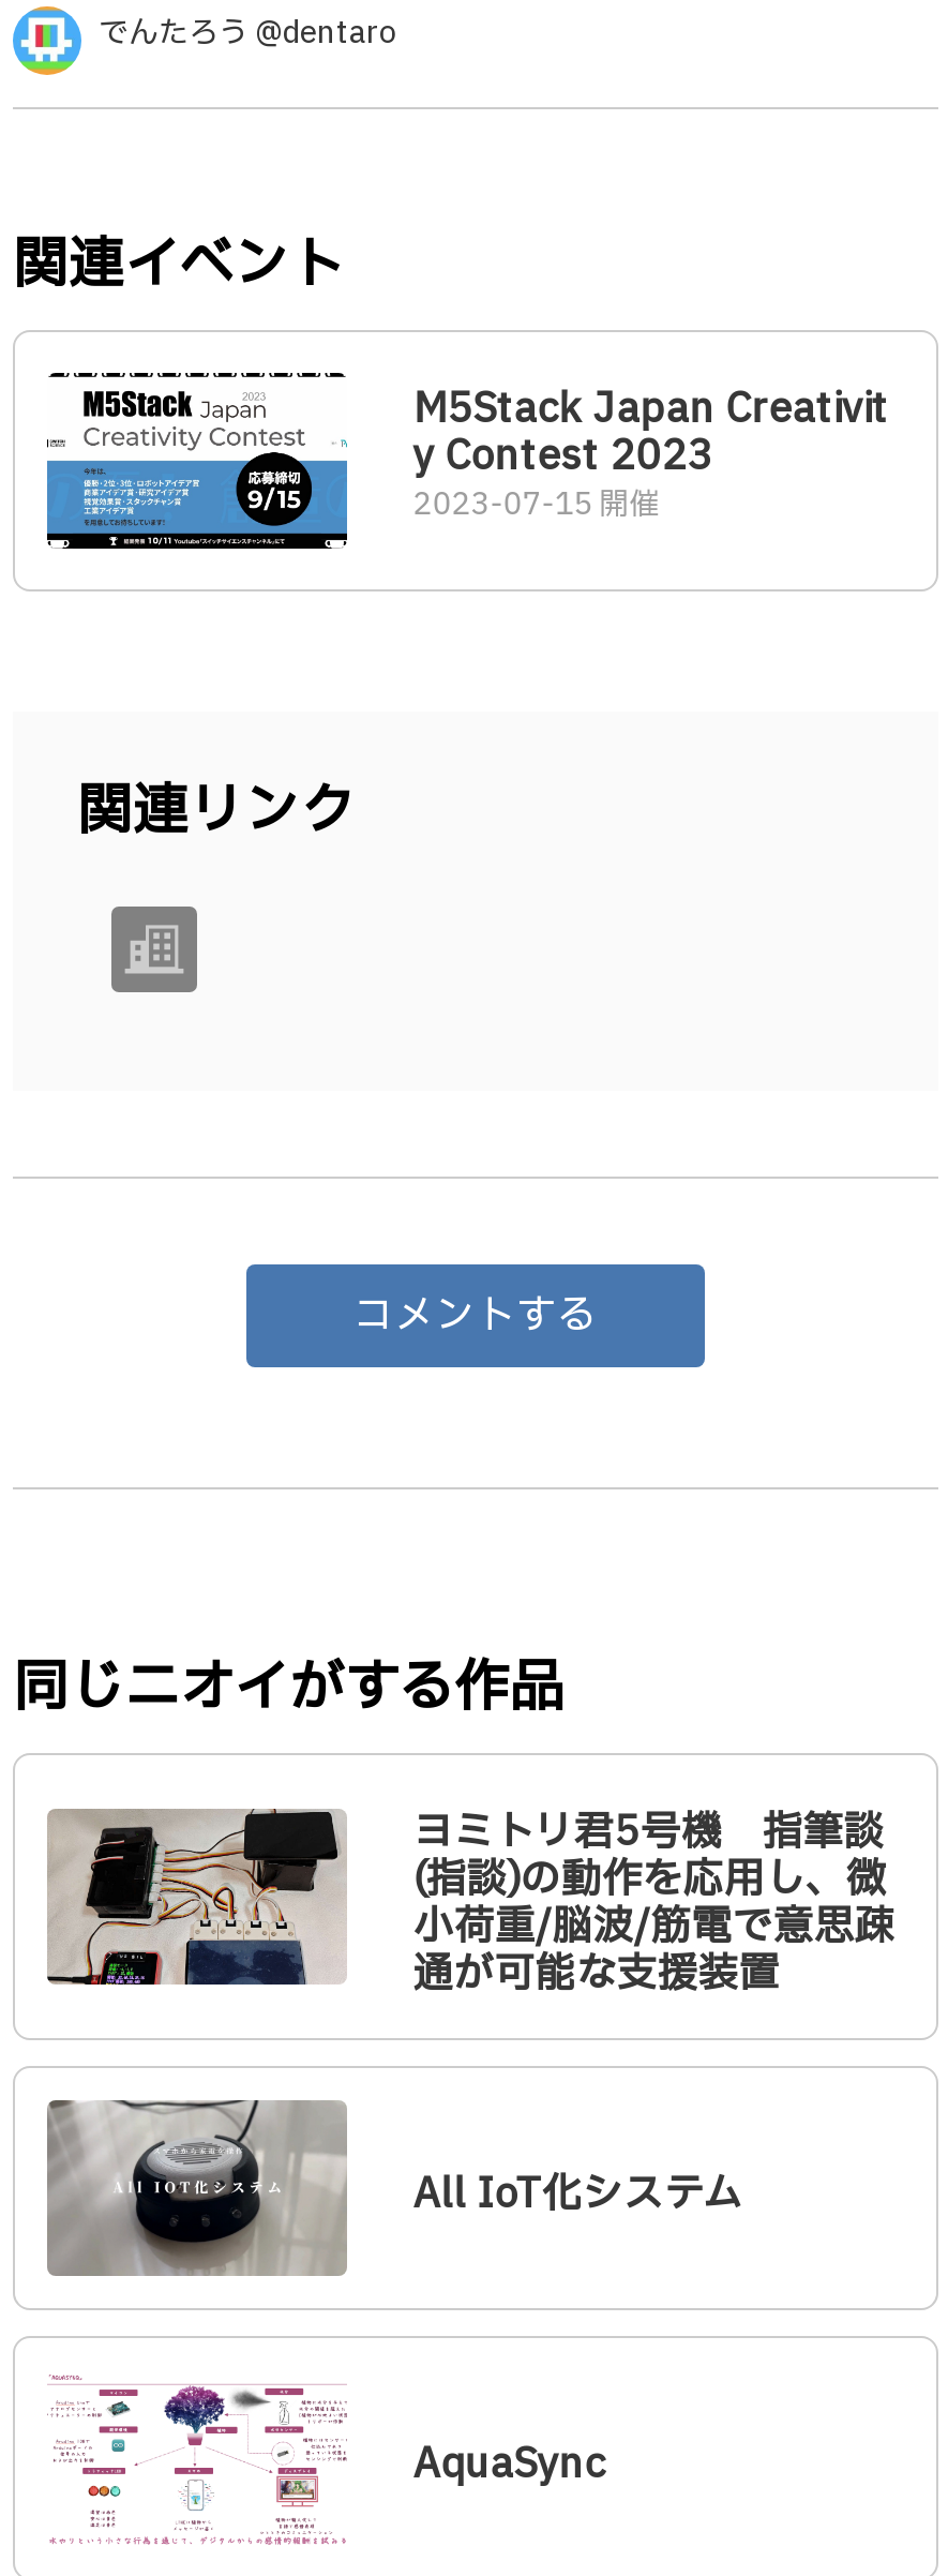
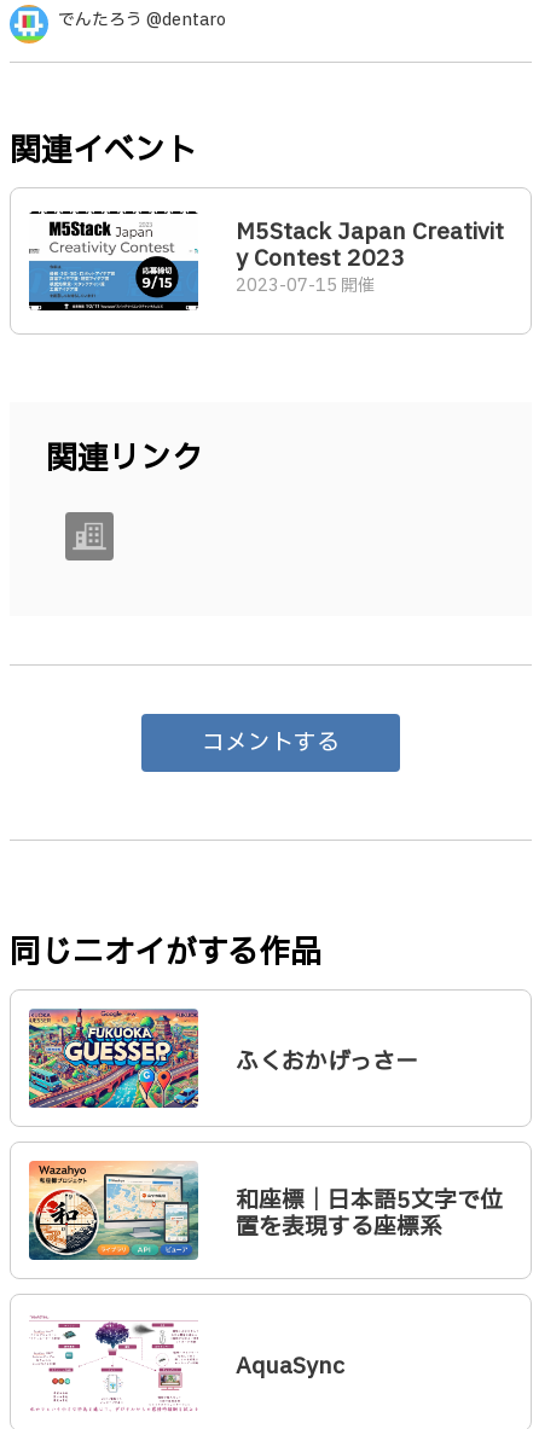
[47,1801,895,2003] [image] | ヨミトリ君5号機 指筆談 | (指談)の動作を応用し、微 | 小荷重/脳波/筋電で意思疎 | 通が可能な支援装置 -> [29,1007,418,1109] [image] | ふくおかげっさー
[45,2098,743,2276] [image] | All IoT化システム -> [28,1160,502,1261] [image] | 和座標｜日本語5文字で位 | 置を表現する座標系

